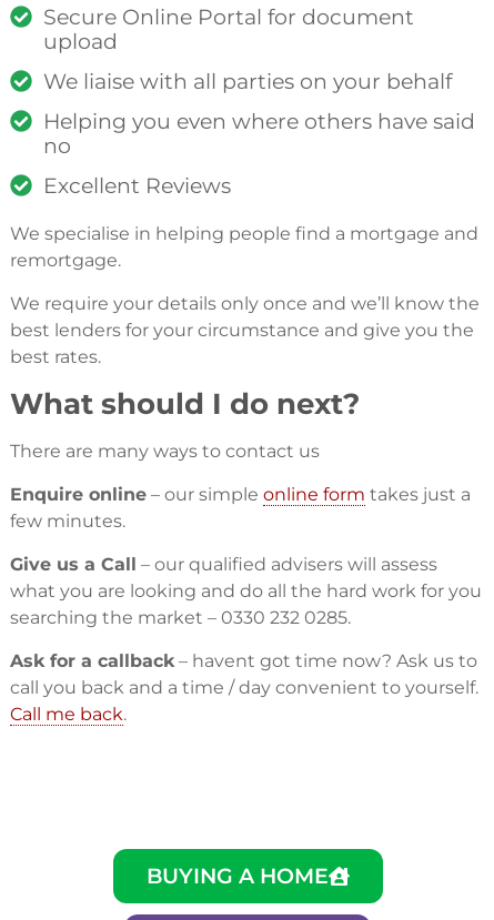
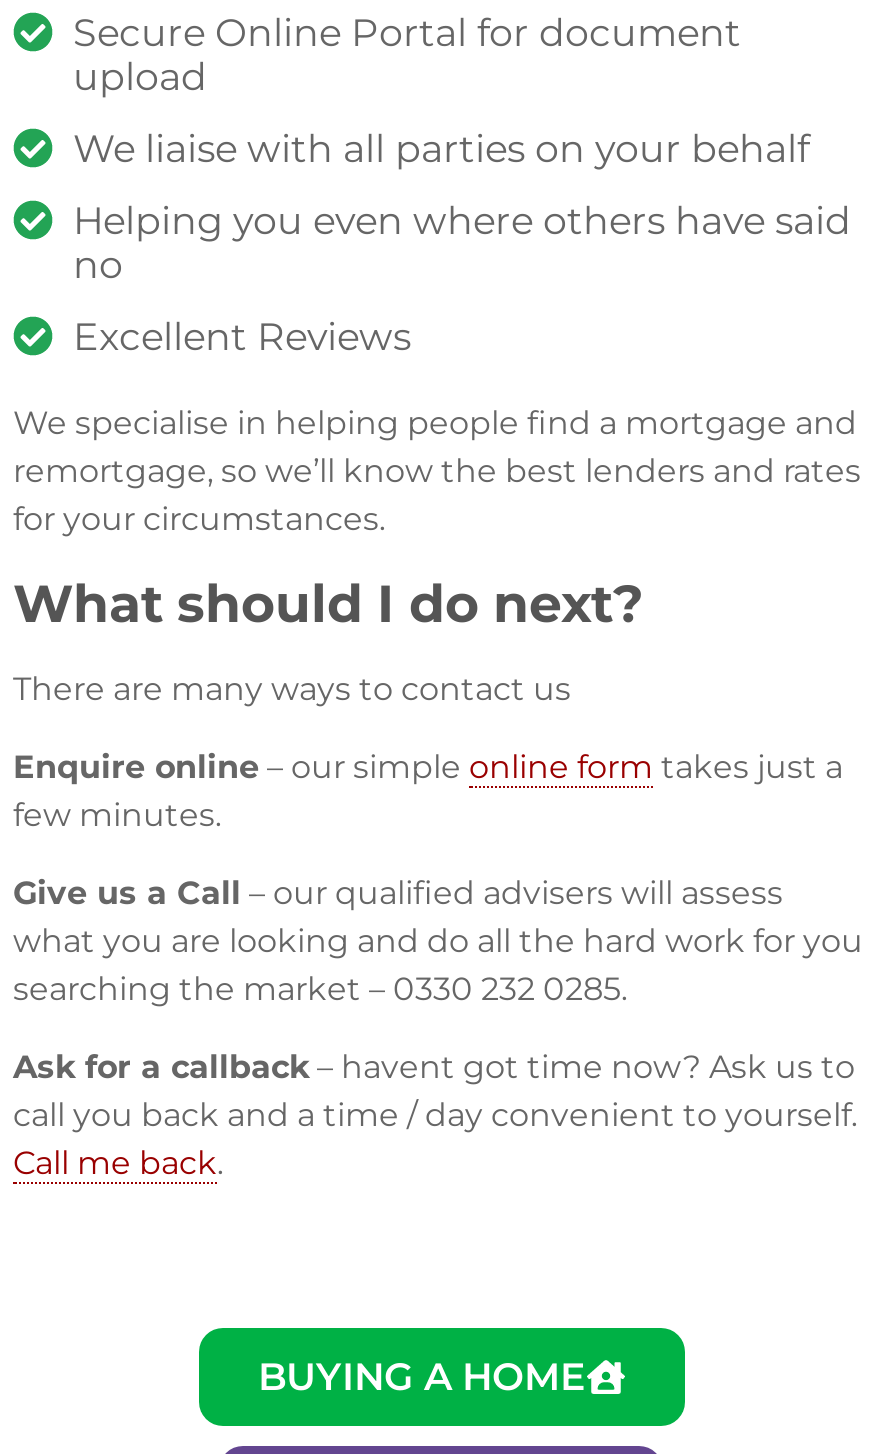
[10,250,480,368] remortgage. | We require your details only once and we’ll know the | best lenders for your circumstance and give you the | best rates. -> [13,451,861,537] remortgage, so we’ll know the best lenders and rates | for your circumstances.

